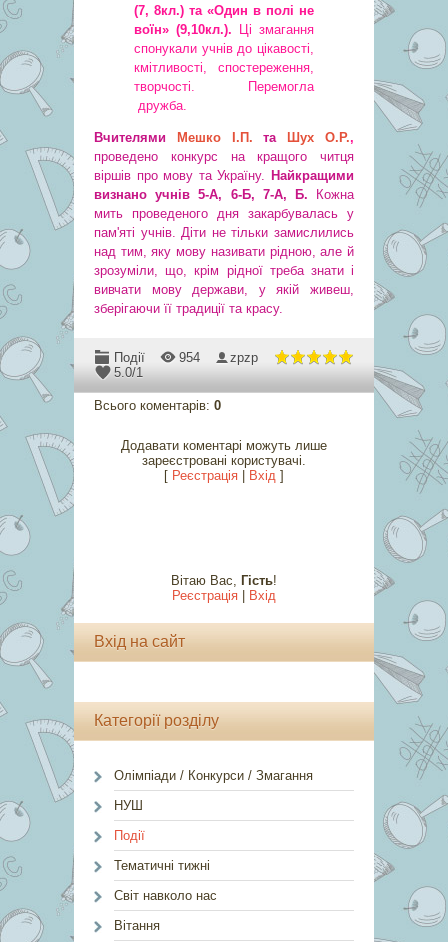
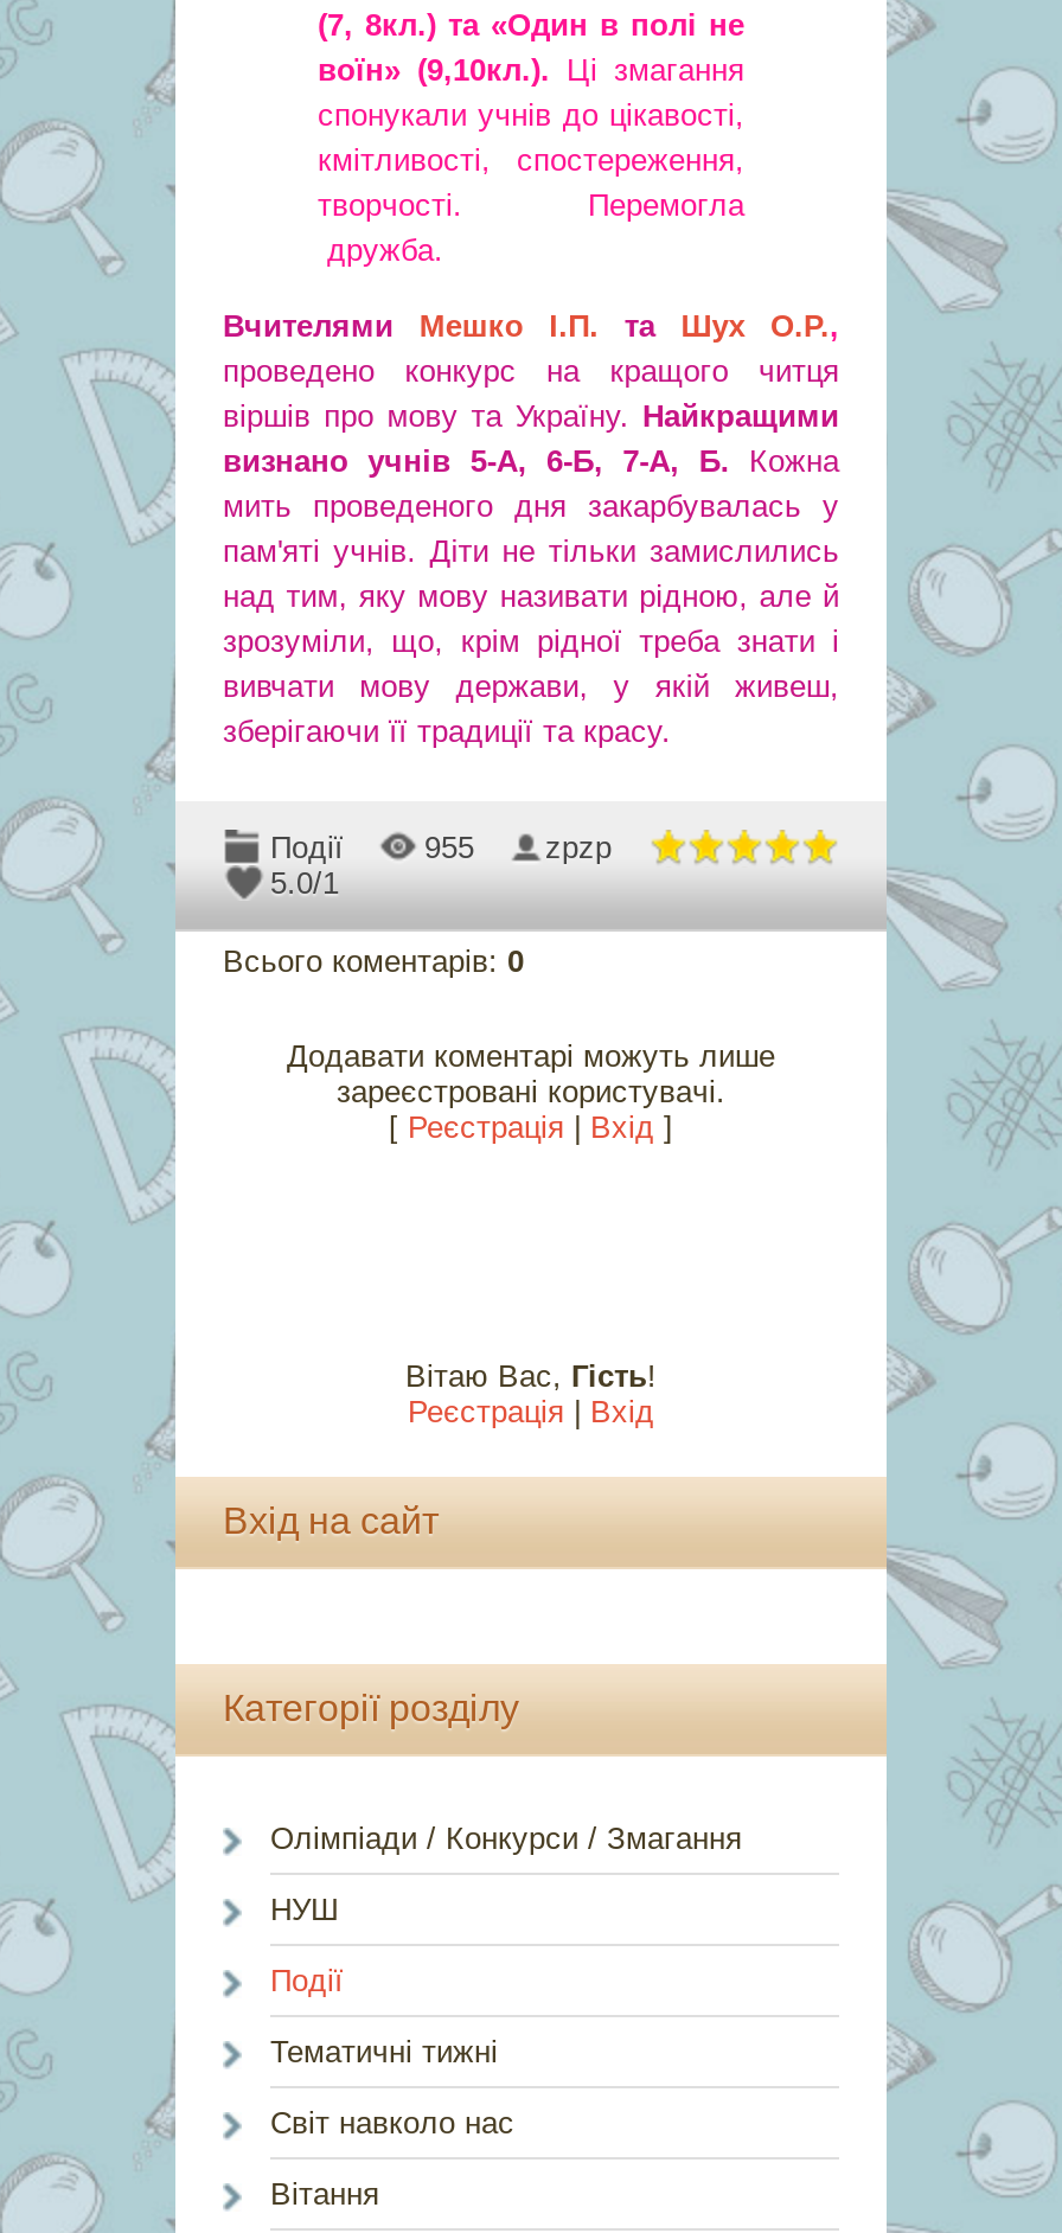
[179,350,258,365] 954 zpzp -> [424,830,612,865] 955 zpzp

